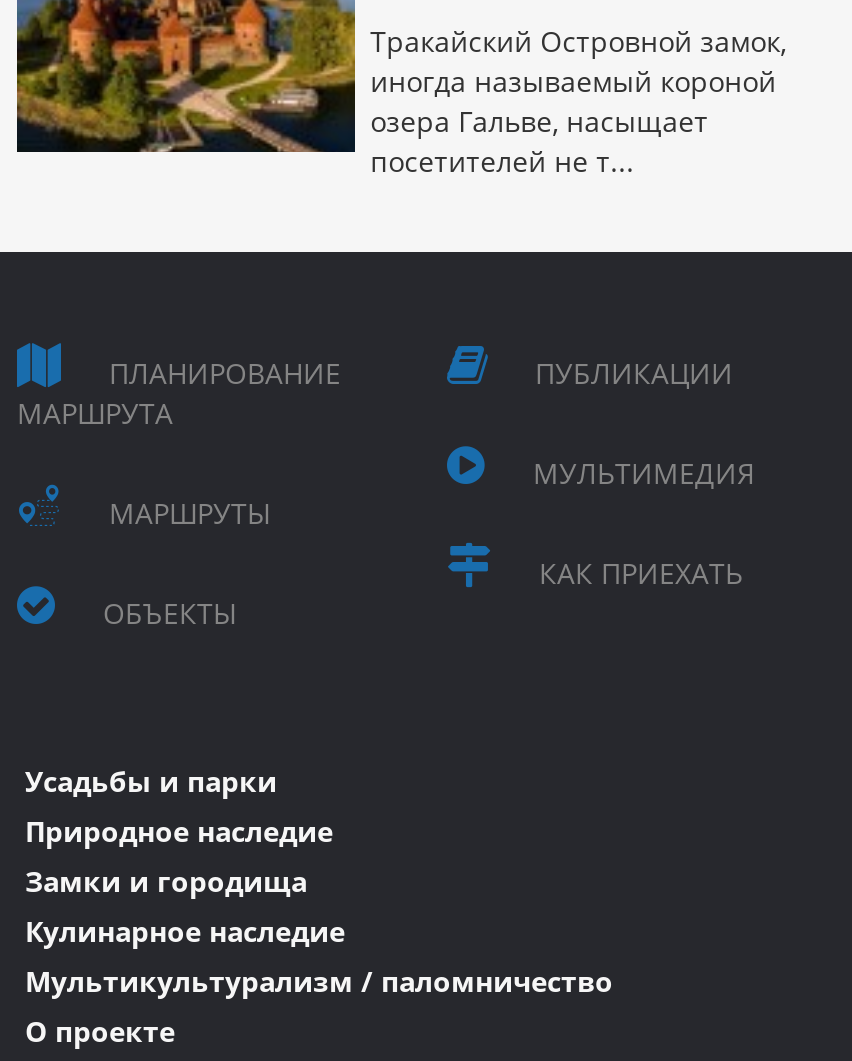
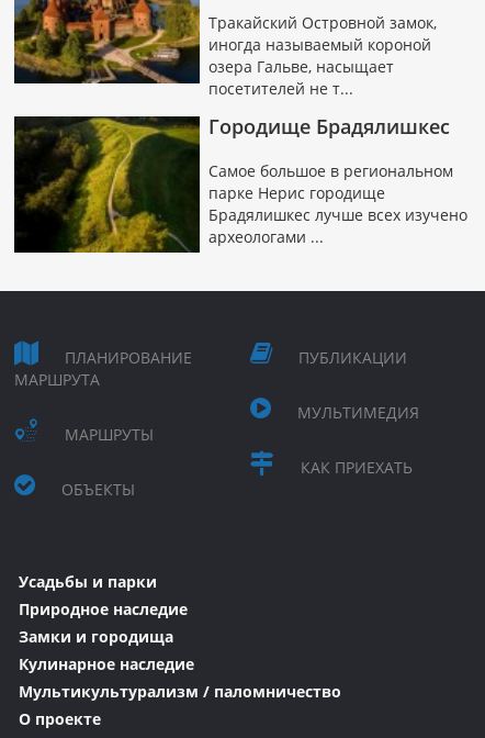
none -> [13,113,467,254] [image] | Городище Брадялишкес | Самое большое в региональном | парке Нерис городище | Брадялишкес лучше всех изучено | археологами ...

